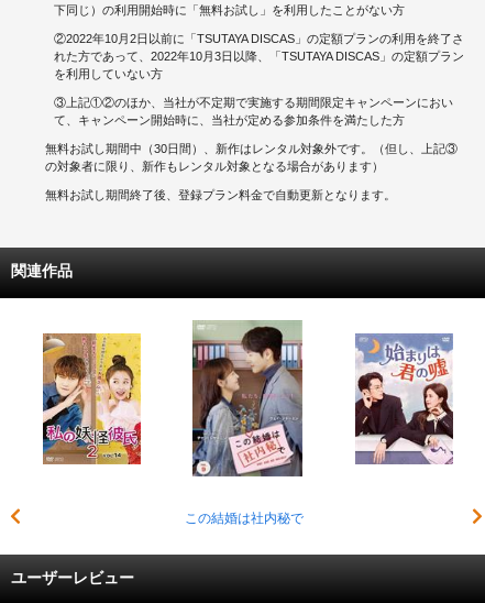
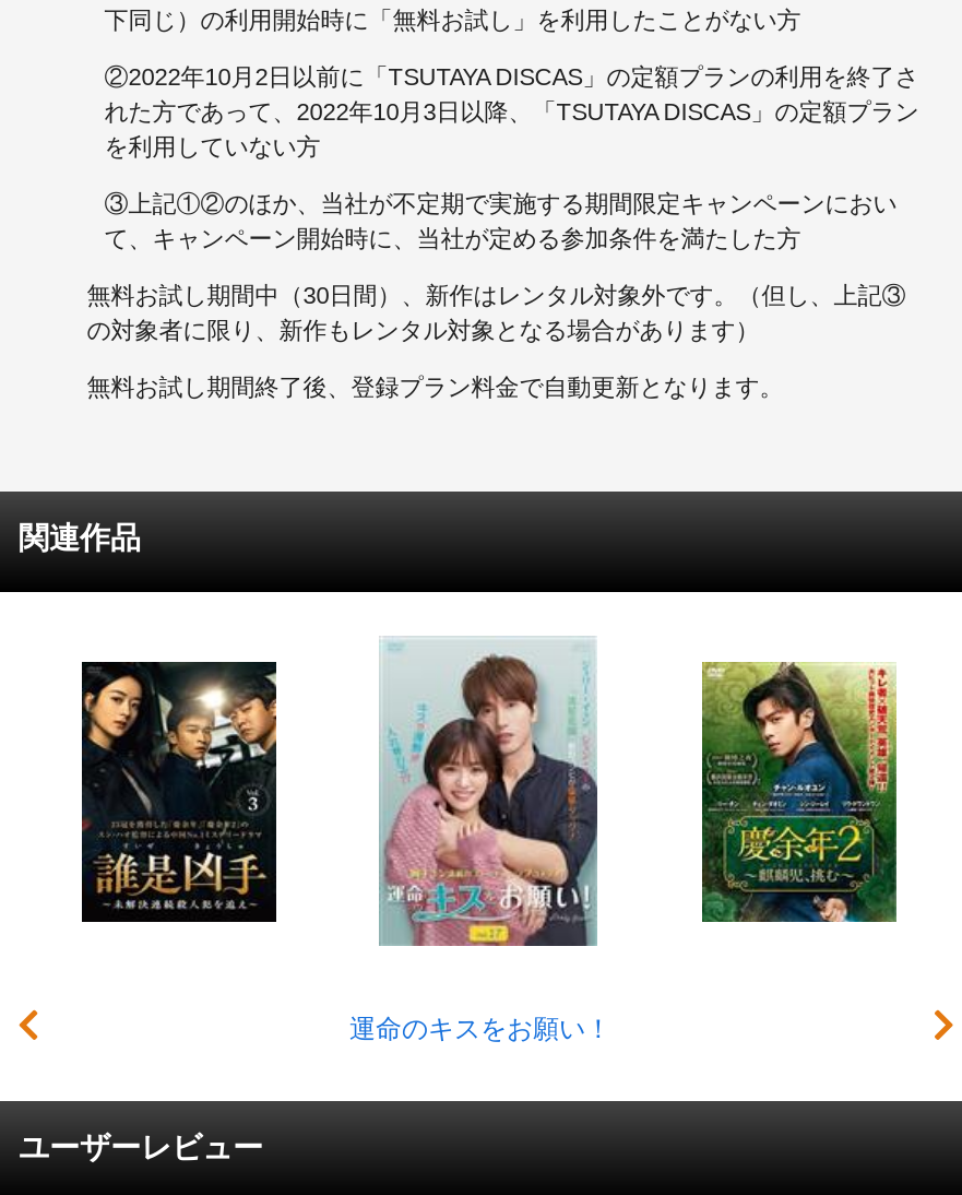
[184,320,303,526] [image] | この結婚は社内秘で -> [349,638,611,1044] [image] | 運命のキスをお願い！
[42,332,142,465] [image] -> [80,660,278,924] [image]
[354,332,453,464] [image] -> [700,660,899,924] [image]

